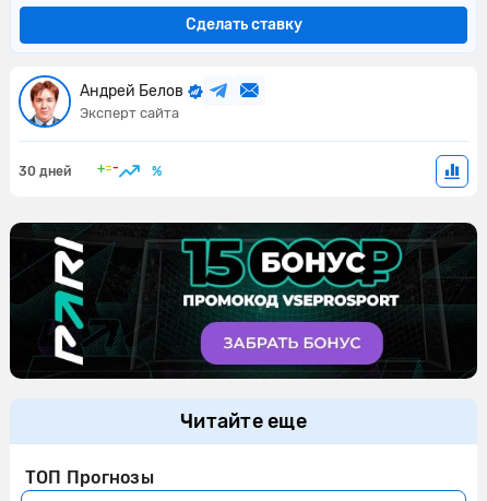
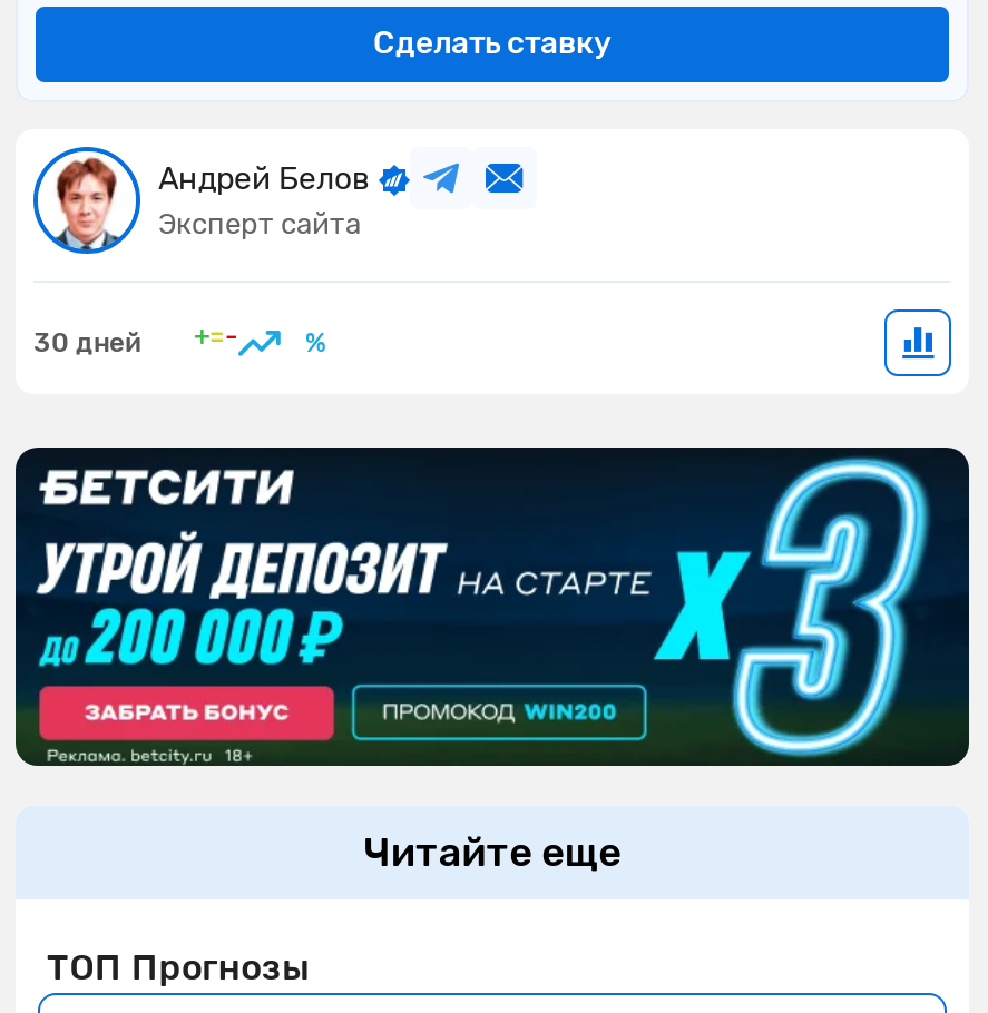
[10,227,477,378] [image] -> [16,454,969,766] [image]

